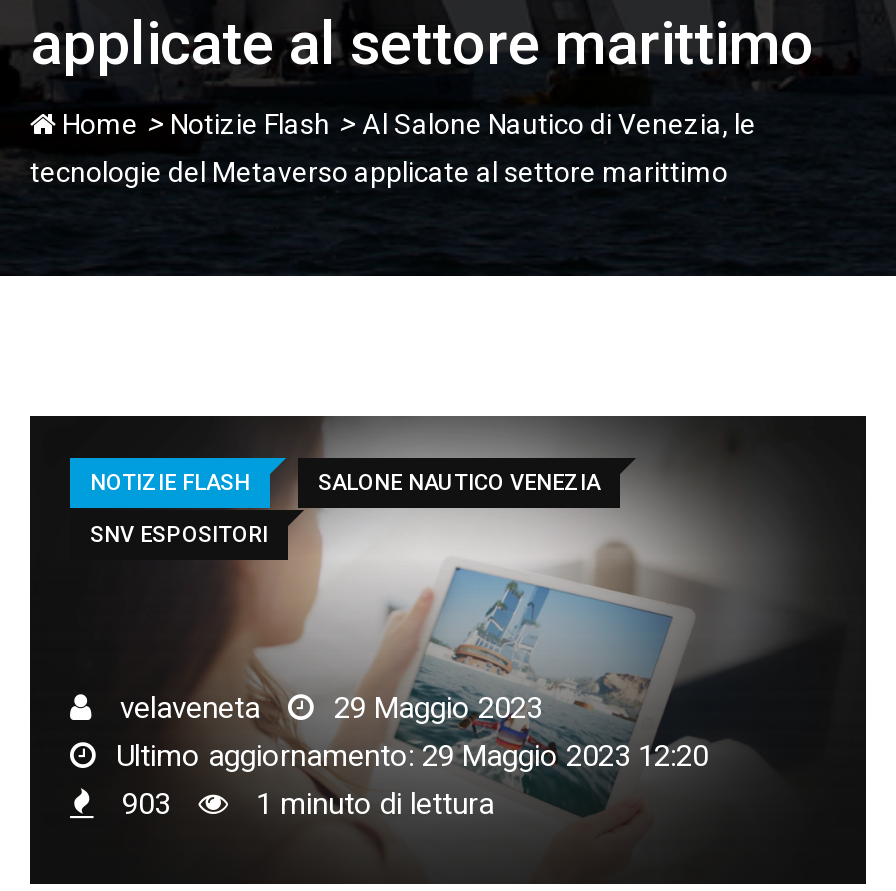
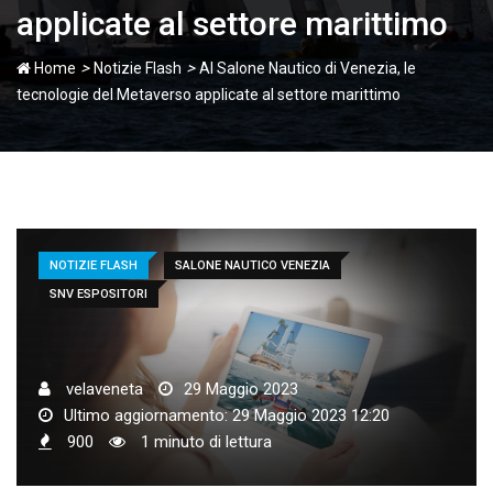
[114,786,170,822] 903 -> [63,432,94,452] 900

